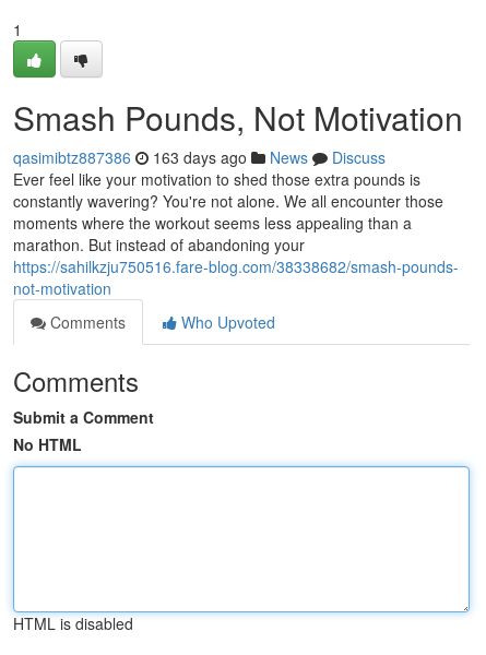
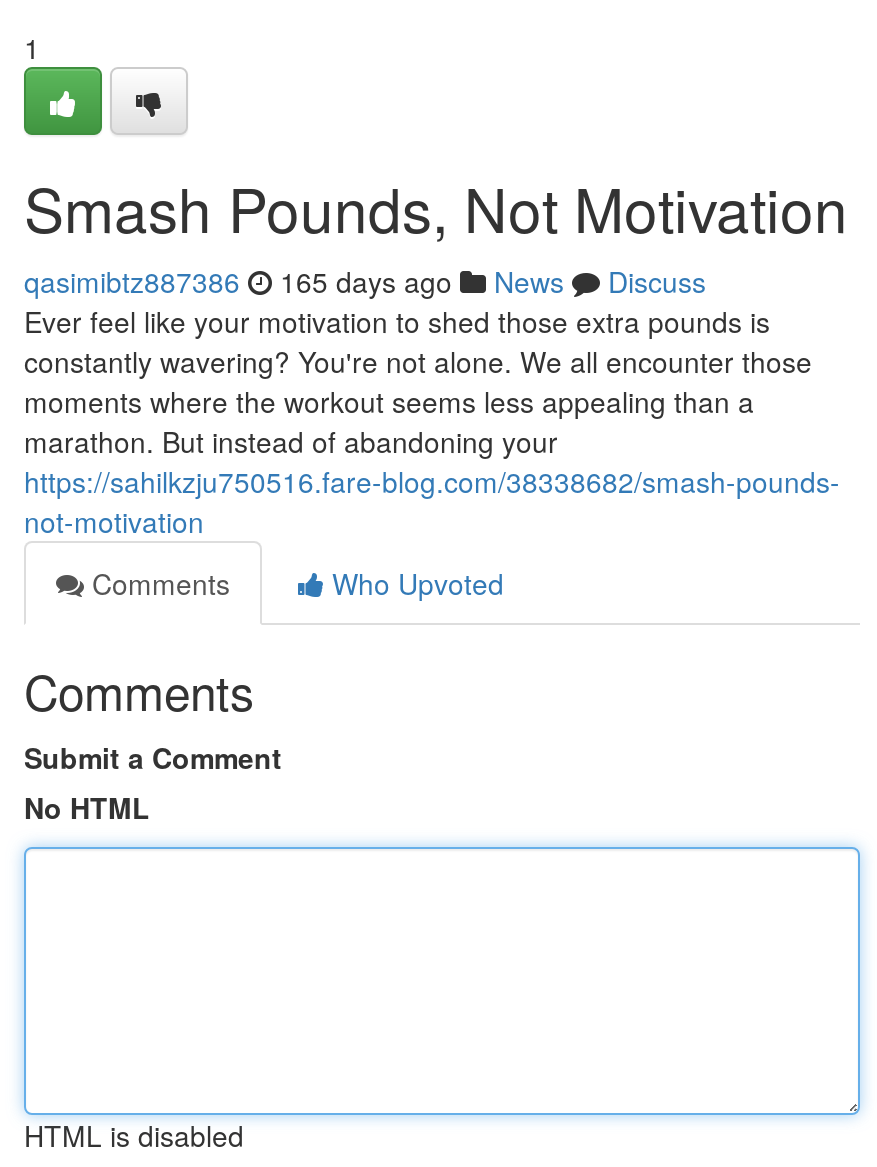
[13,146,386,168] qasimibtz887386 163 days ago News Discuss -> [24,261,706,301] qasimibtz887386 165 days ago News Discuss

